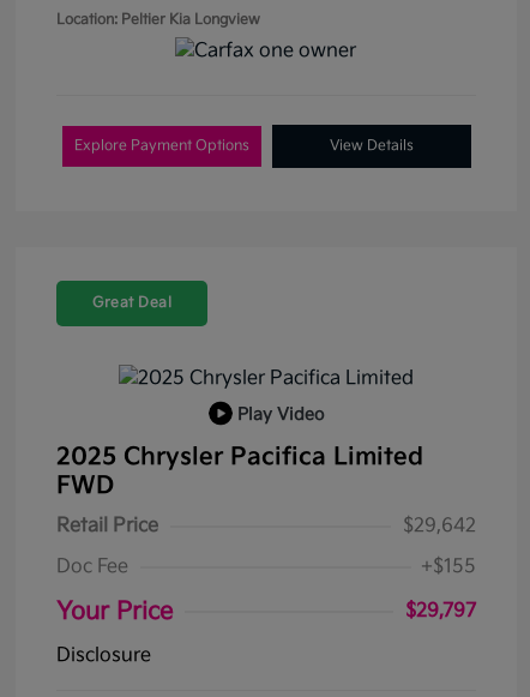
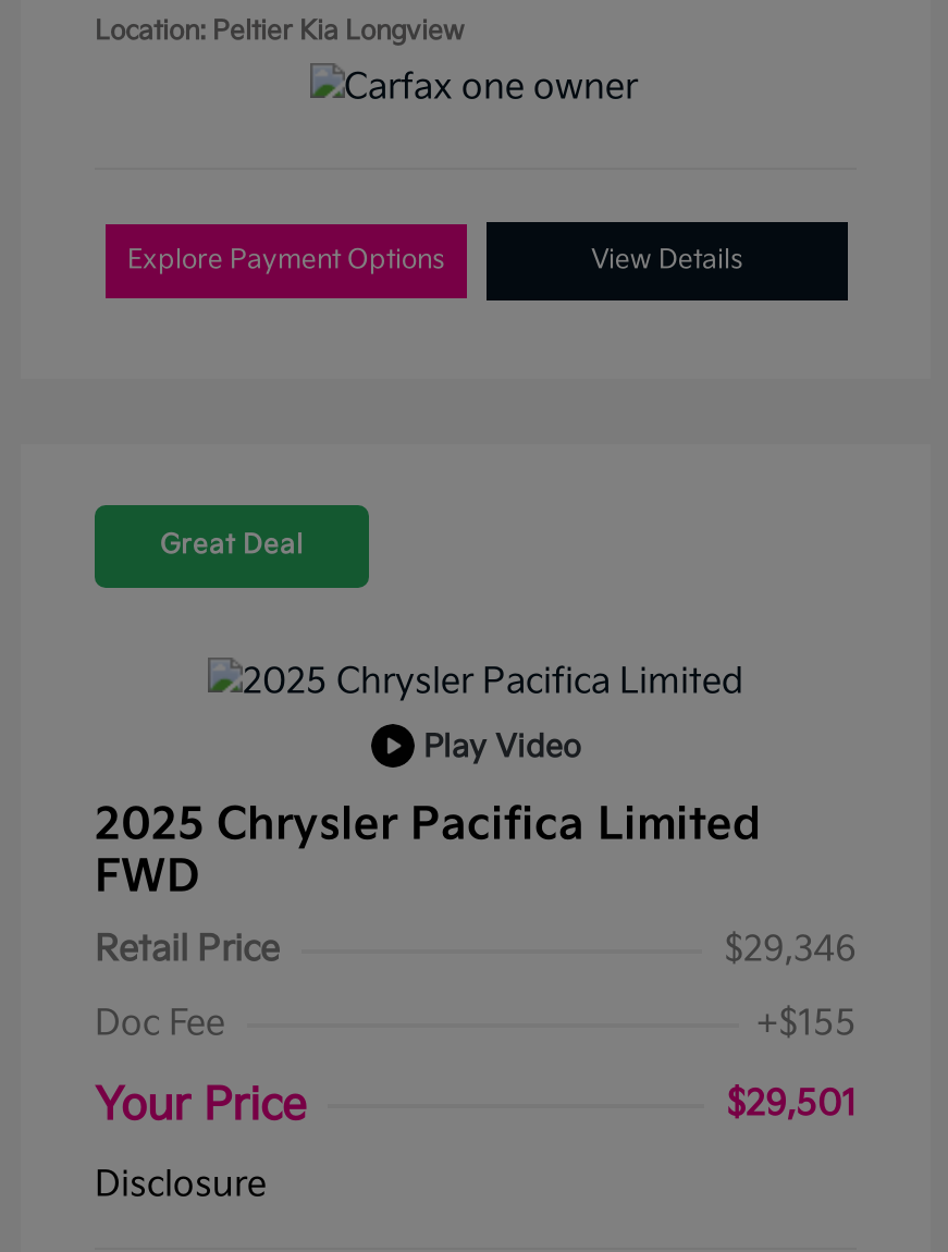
[403,514,476,537] $29,642 -> [724,929,857,970] $29,346
[405,599,476,622] $29,797 -> [726,1083,857,1125] $29,501

